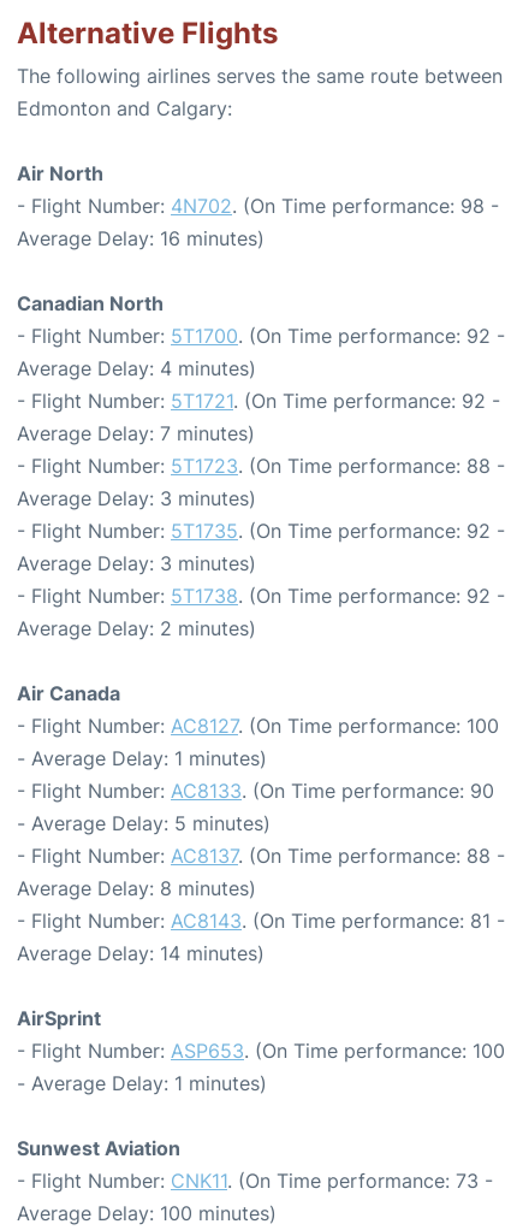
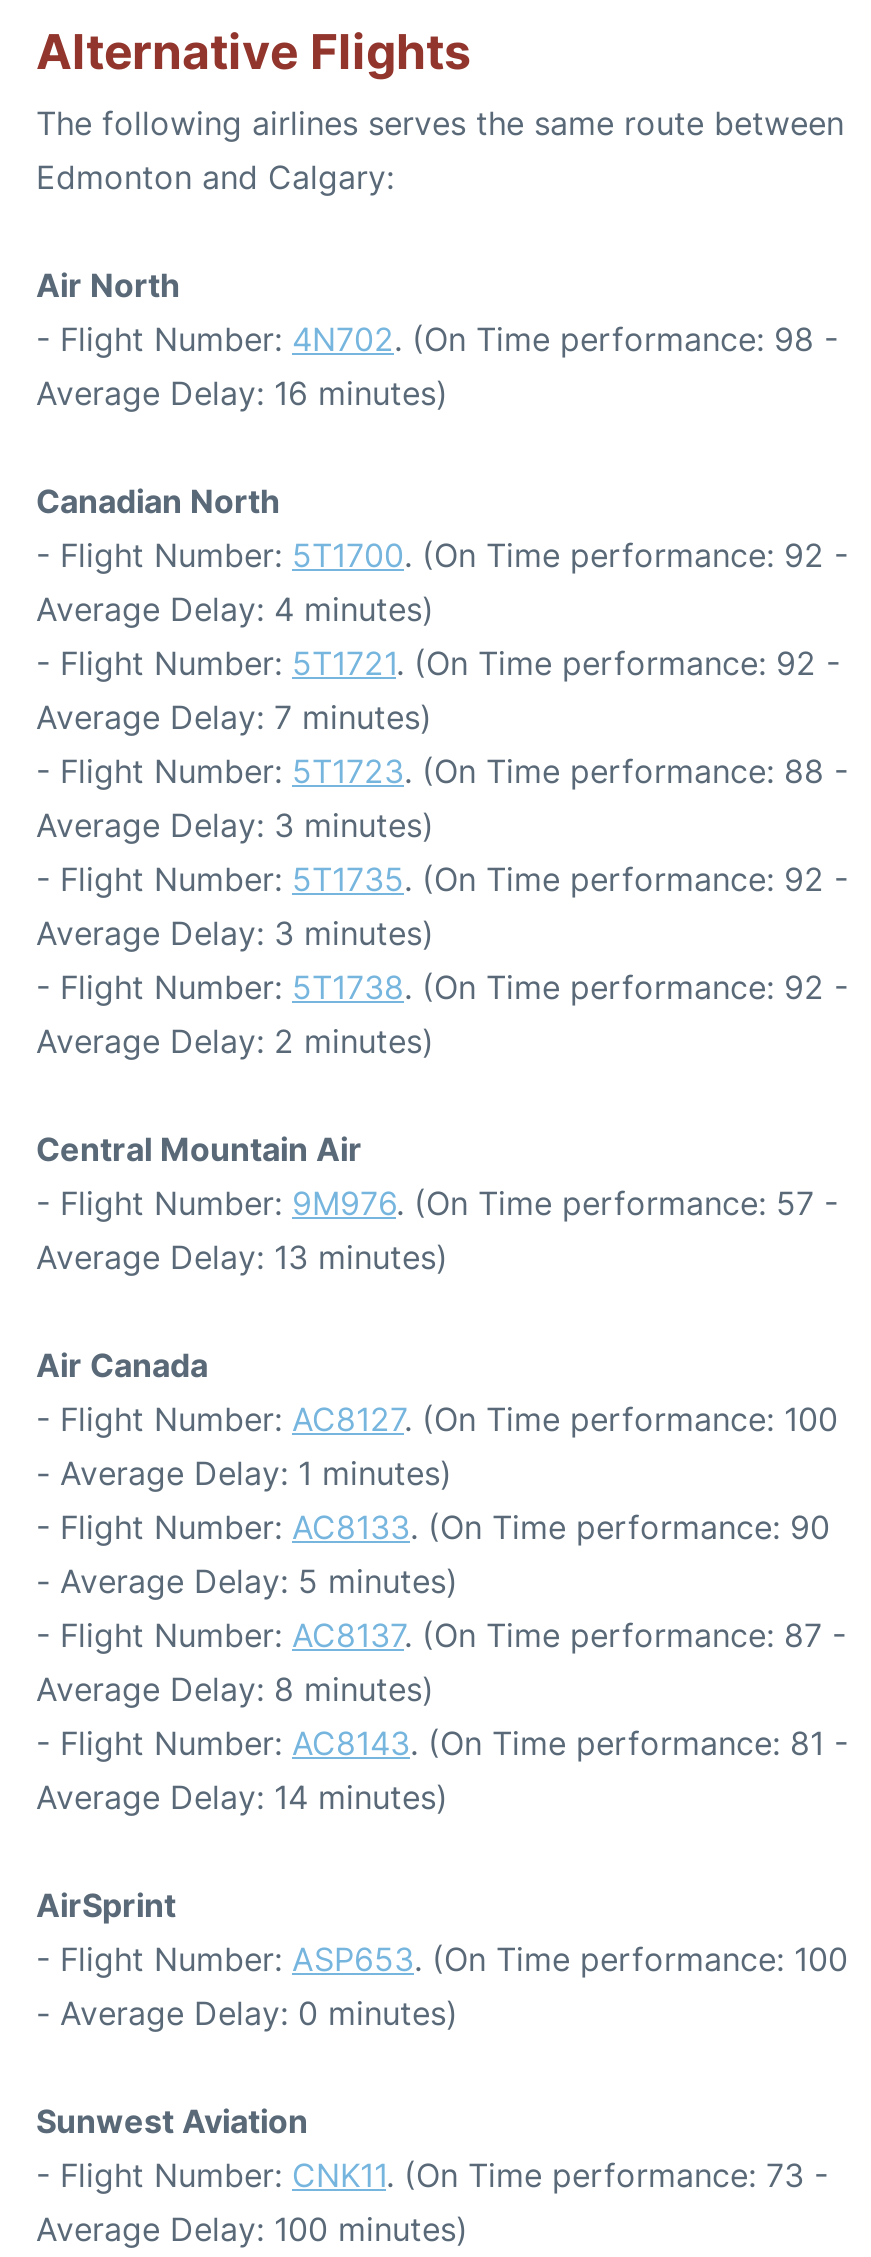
none -> [36,1128,838,1276] Central Mountain Air | - Flight Number: 9M976. (On Time performance: 57 - | Average Delay: 13 minutes)
[17,843,505,867] - Flight Number: AC8137. (On Time performance: 88 - -> [36,1614,846,1654] - Flight Number: AC8137. (On Time performance: 87 -
[17,1071,267,1095] - Average Delay: 1 minutes) -> [36,1992,458,2032] - Average Delay: 0 minutes)

